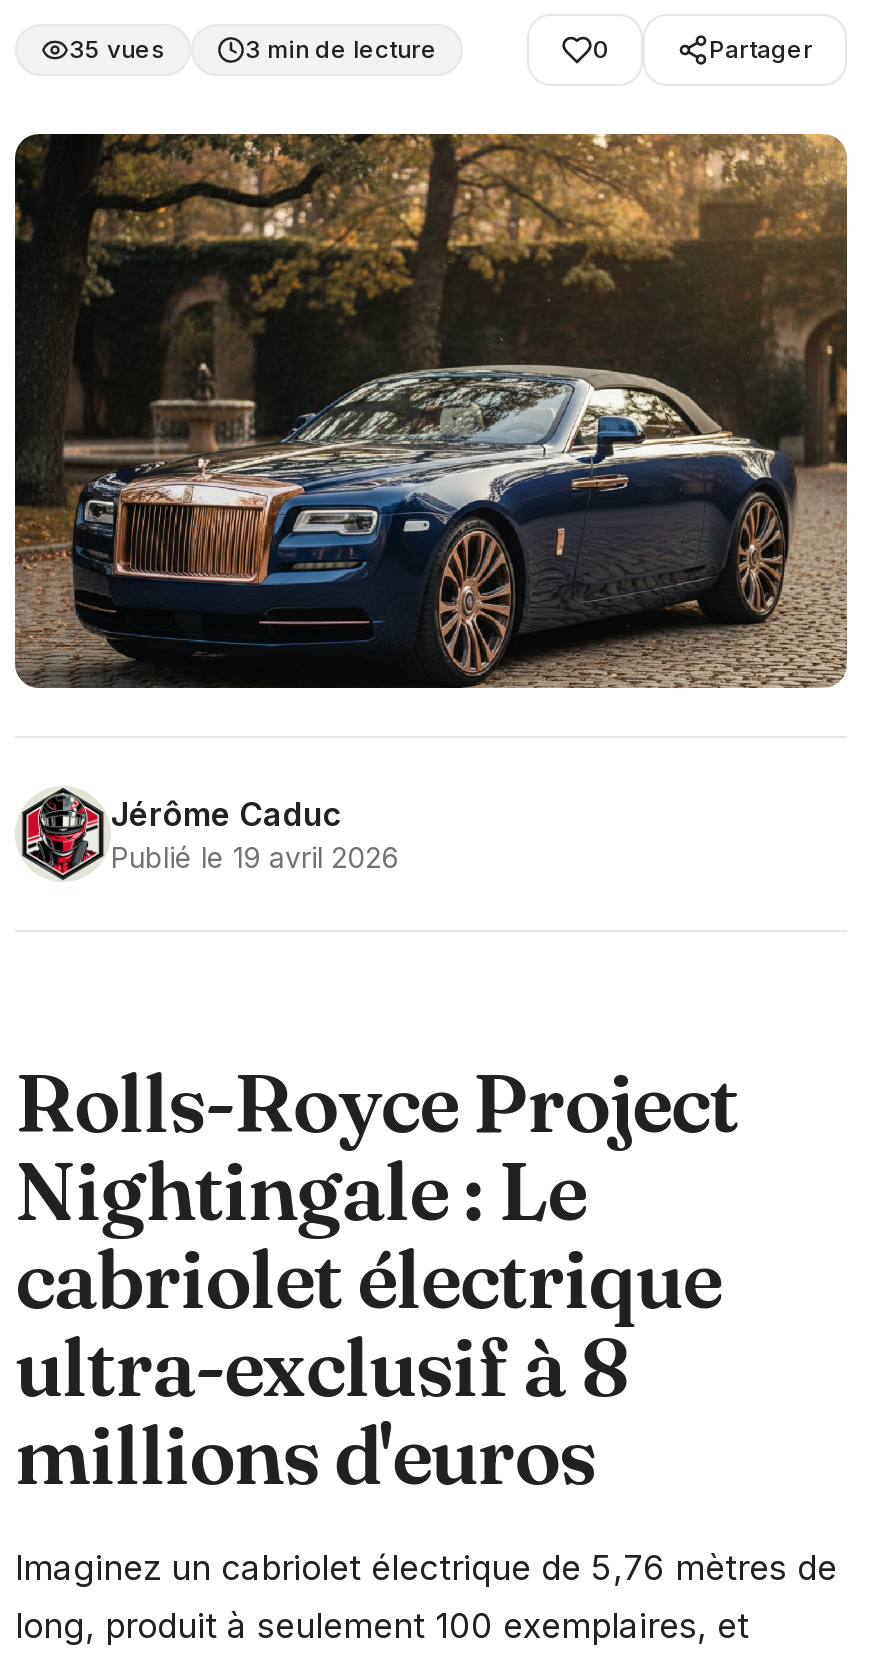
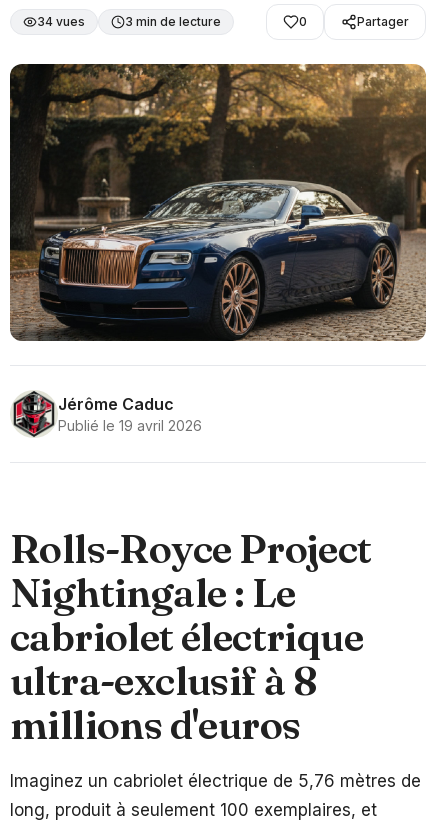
[69,34,165,64] 35 vues -> [37,14,85,29] 34 vues

